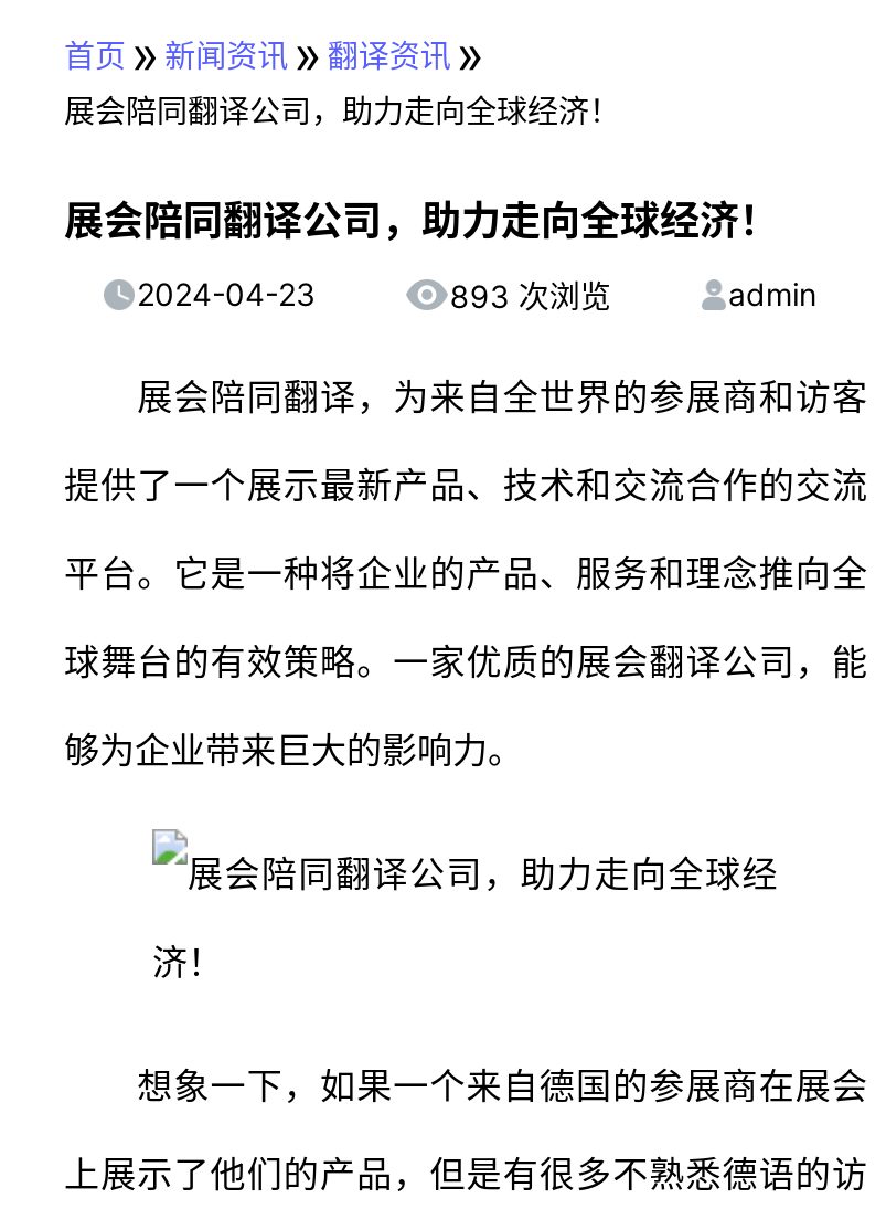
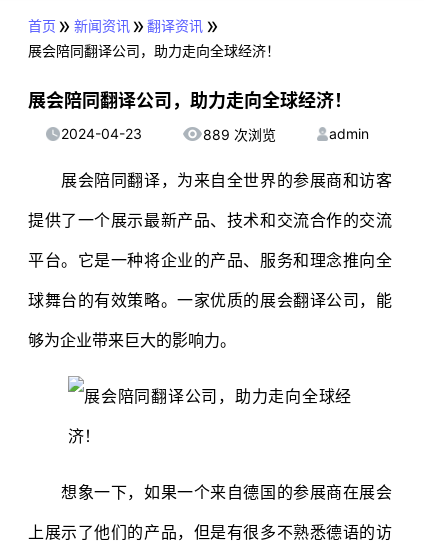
[450,276,611,314] 893 次浏览 -> [203,126,276,143] 889 次浏览

